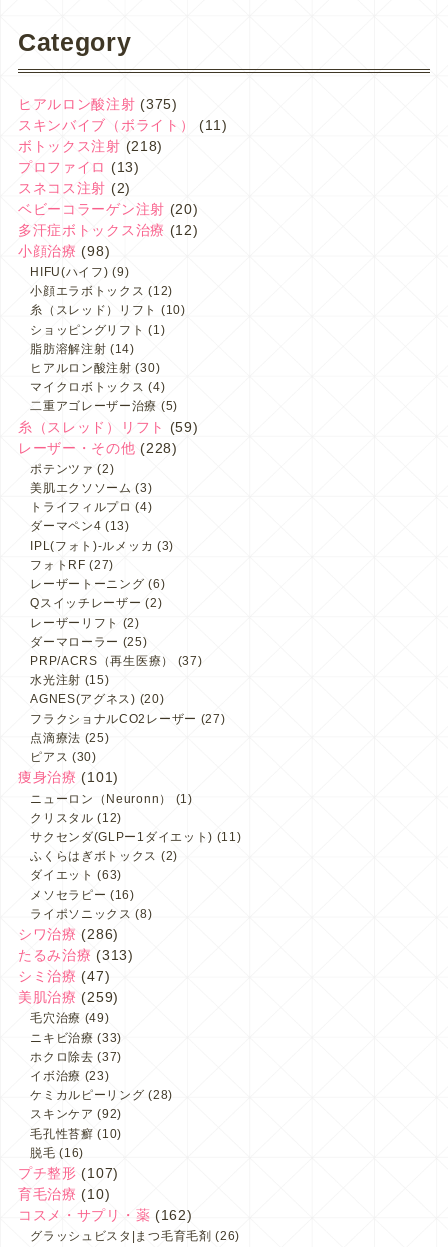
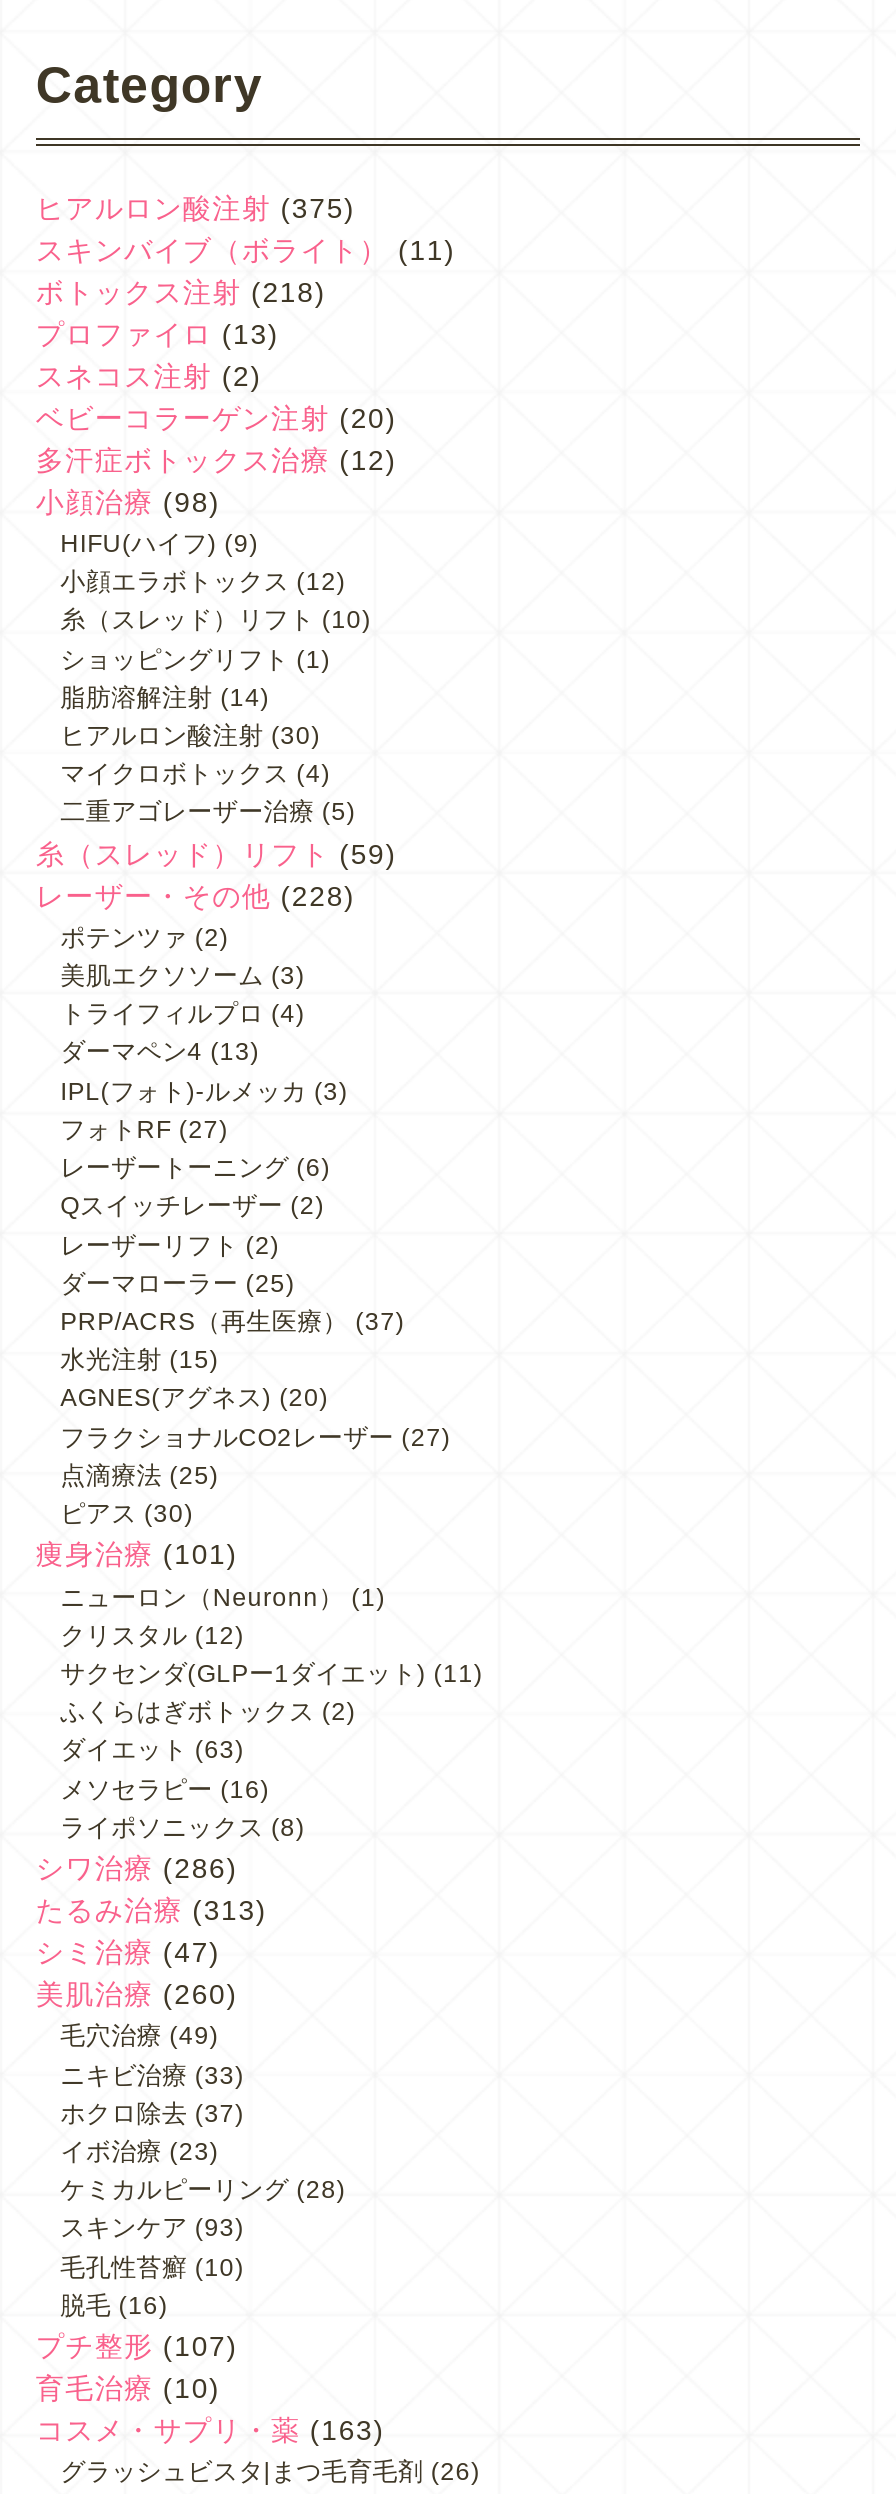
[18,989,119,1005] 美肌治療(259) -> [36,1978,238,2010] 美肌治療(260)
[30,1107,122,1121] スキンケア(92) -> [60,2215,244,2243] スキンケア(93)
[18,1207,192,1223] コスメ・サプリ・薬(162) -> [36,2414,385,2446] コスメ・サプリ・薬(163)

